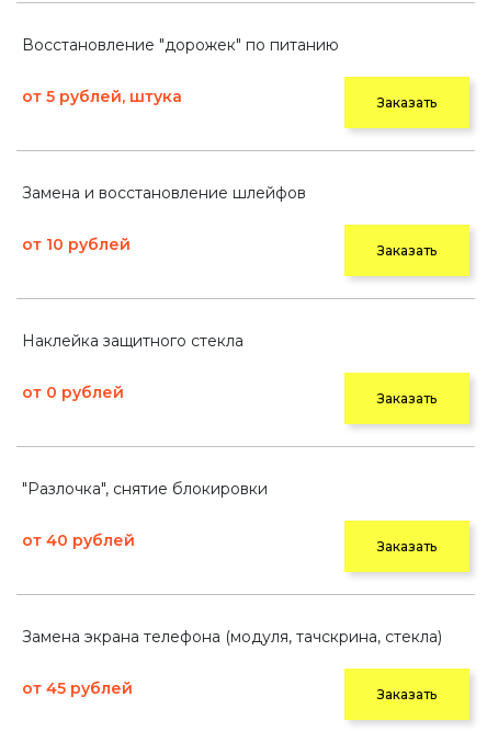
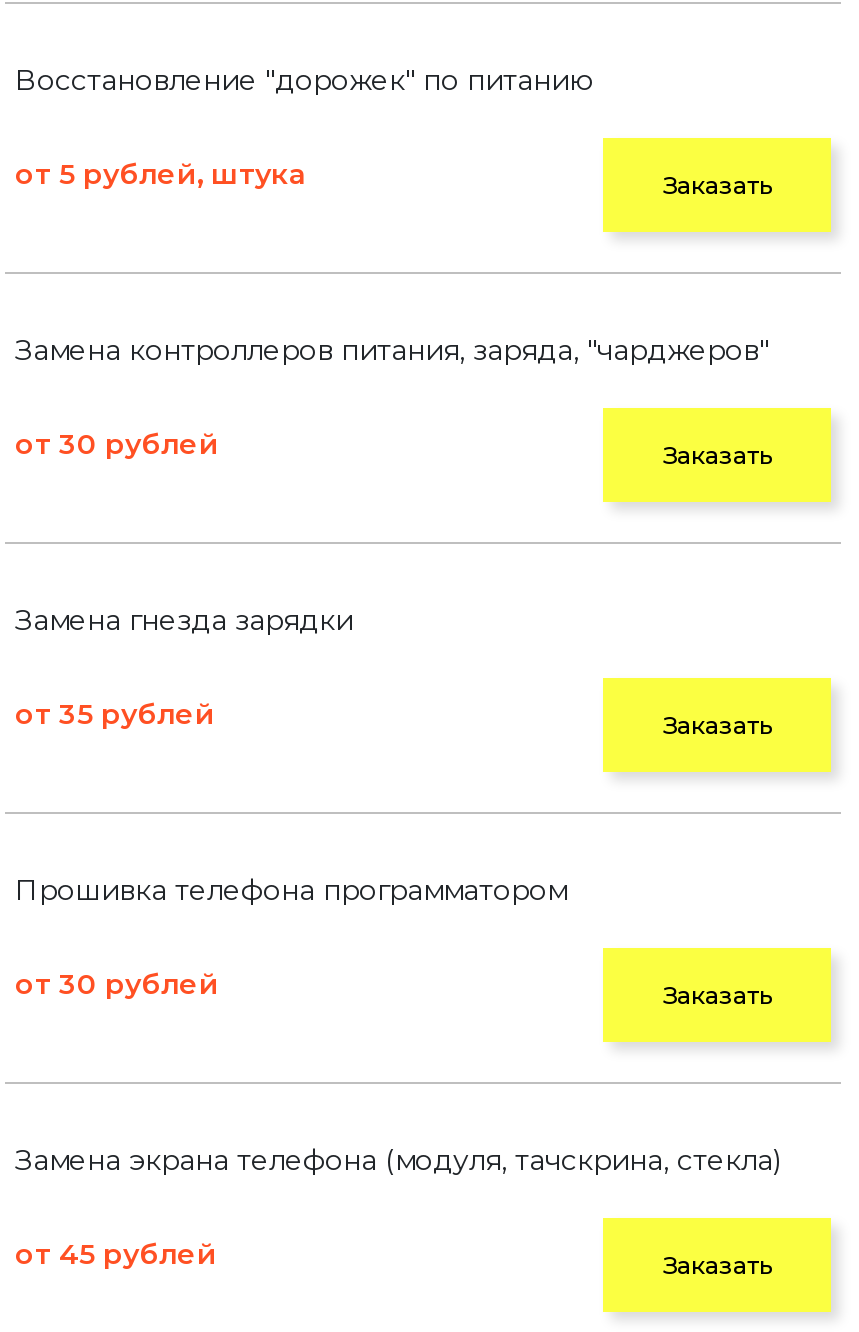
[22,183,306,203] Замена и восстановление шлейфов -> [15,332,769,368] Замена контроллеров питания, заряда, "чарджеров"
[22,235,131,254] от 10 рублей -> [15,426,219,462] от 30 рублей
[22,331,243,351] Наклейка защитного стекла -> [15,602,353,638] Замена гнезда зарядки
[22,382,124,402] от 0 рублей -> [15,696,215,732] от 35 рублей
[22,479,268,499] "Разлочка", снятие блокировки -> [15,872,567,908] Прошивка телефона программатором
[22,530,135,550] от 40 рублей -> [15,966,219,1002] от 30 рублей

